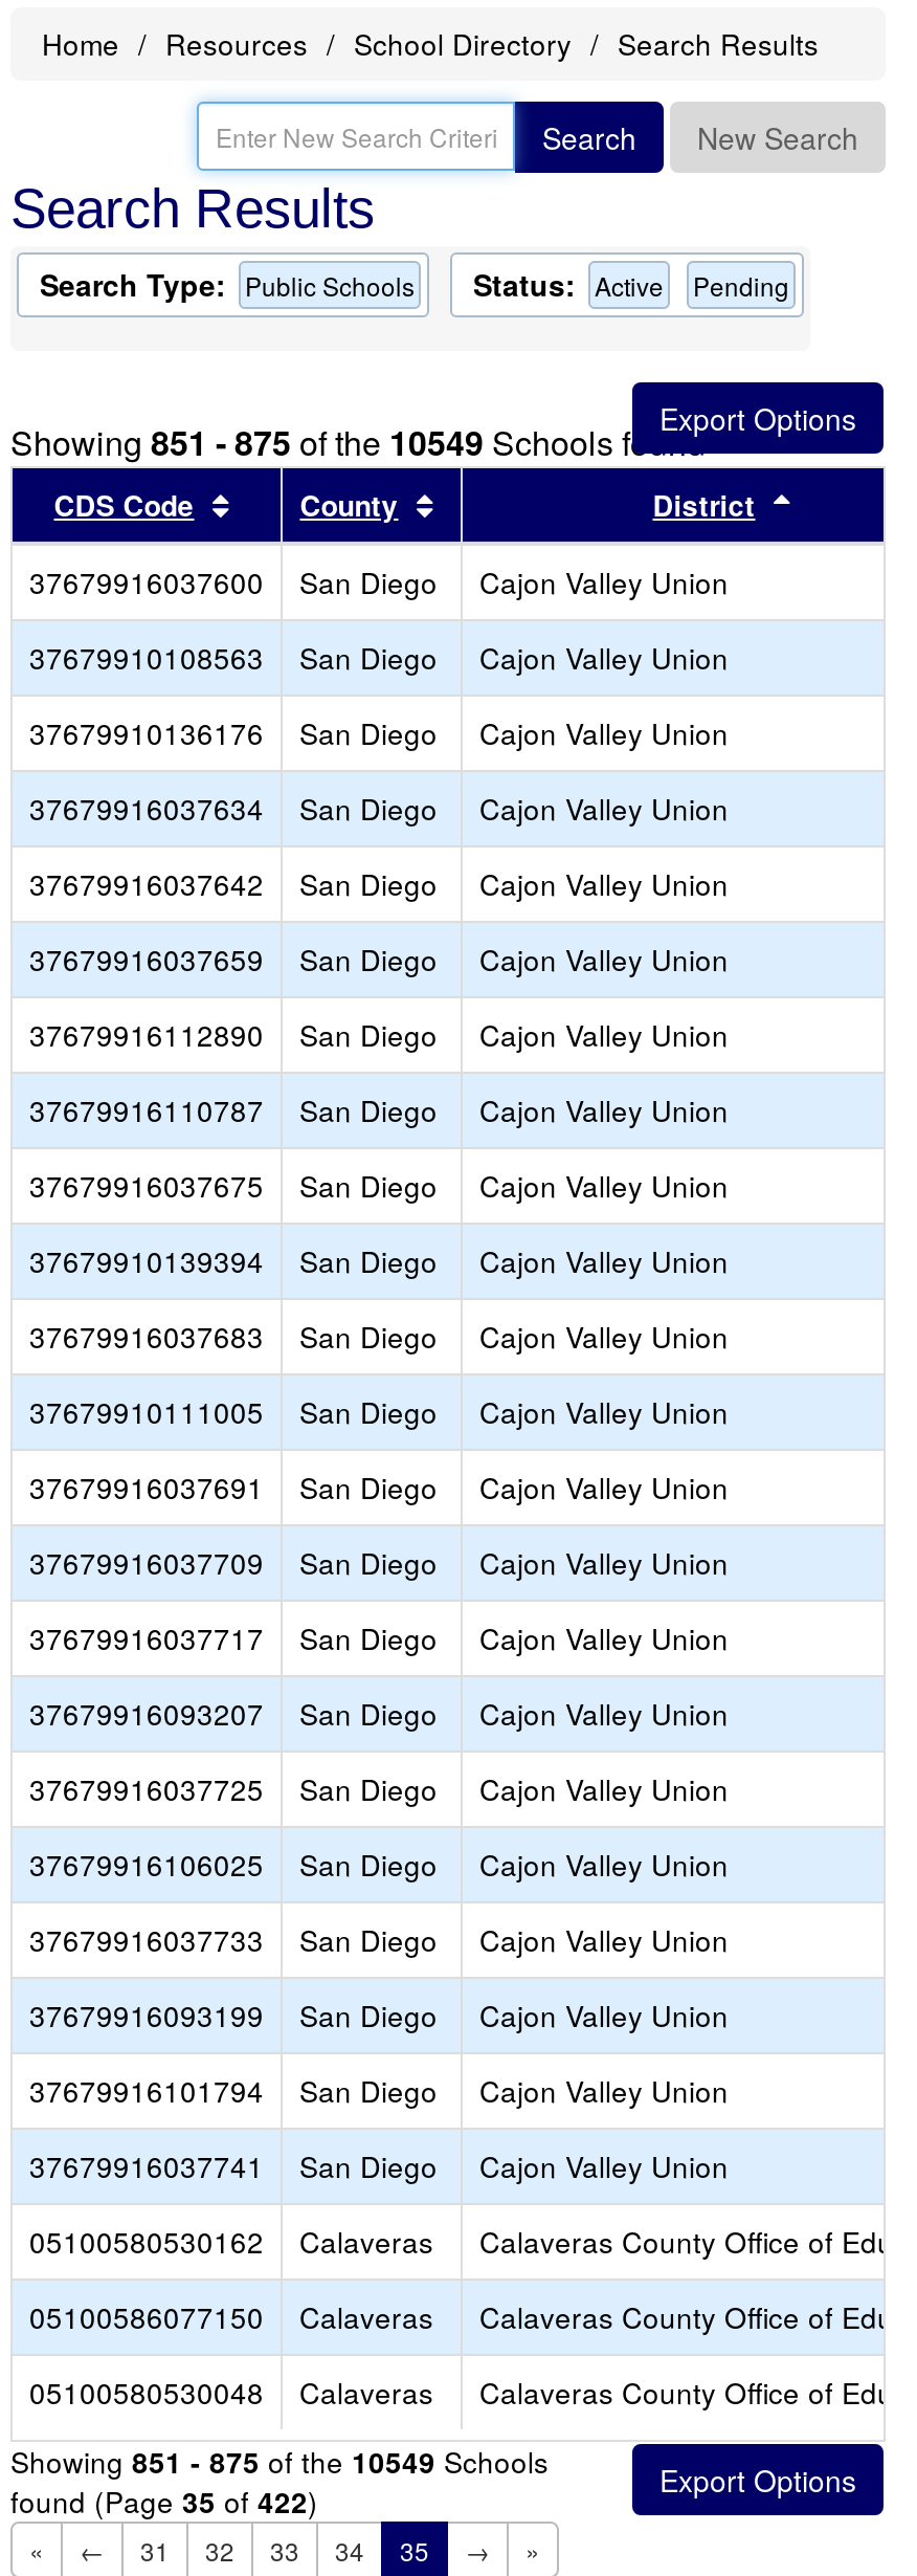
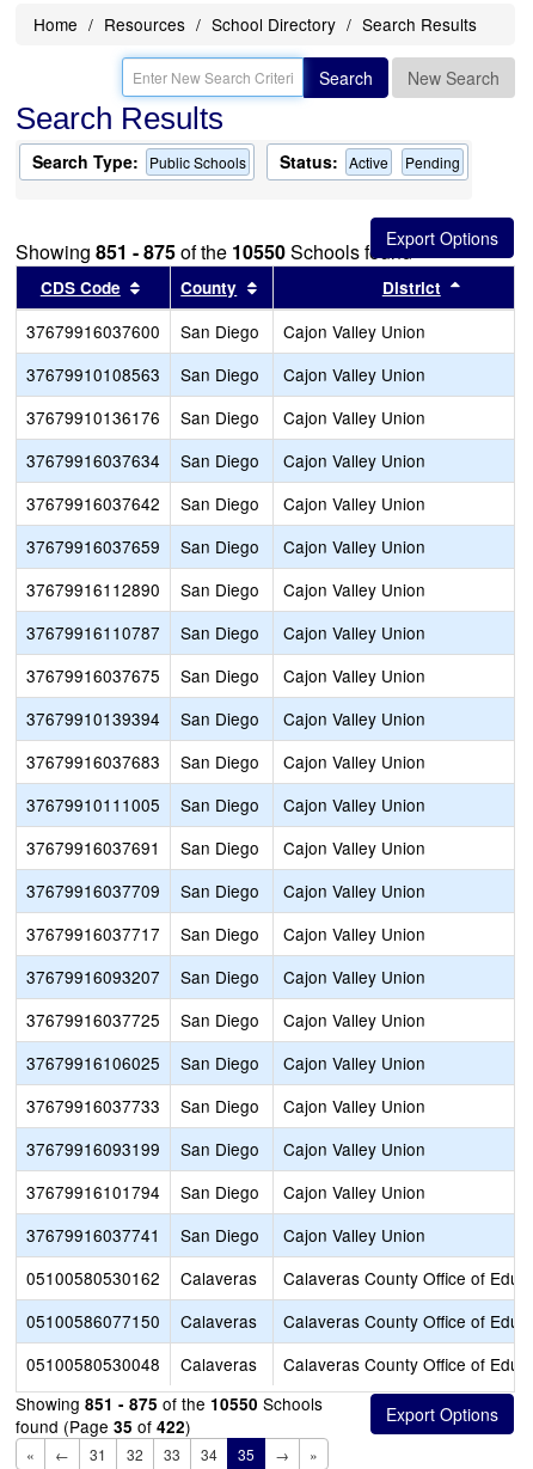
[10,418,706,466] Showing 851 - 875 of the 10549 Schools found -> [16,238,412,265] Showing 851 - 875 of the 10550 Schools found
[10,2440,549,2482] Showing 851 - 875 of the 10549 Schools -> [16,1391,323,1415] Showing 851 - 875 of the 10550 Schools

